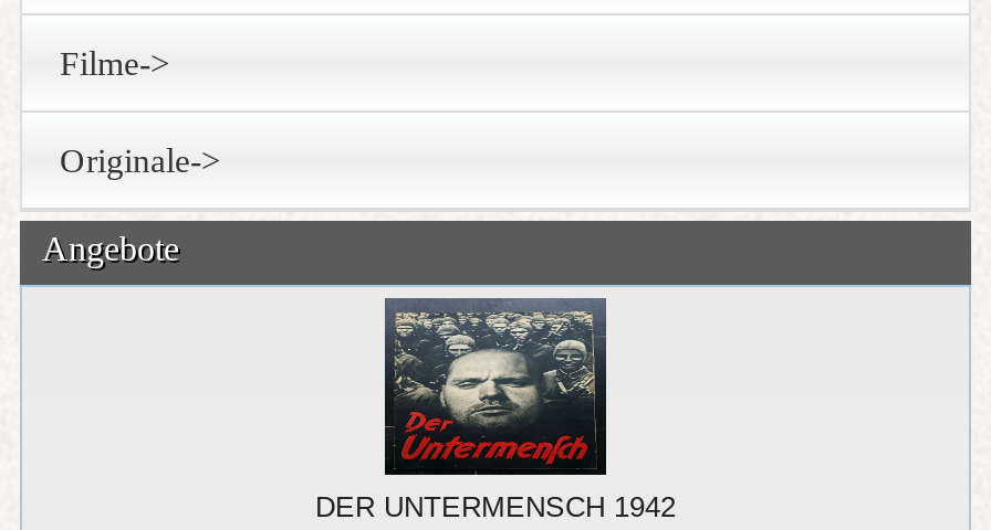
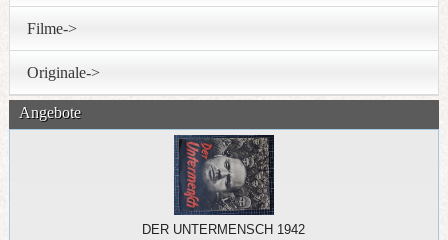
[385,298,606,475] [image] -> [173,134,275,216] [image]

